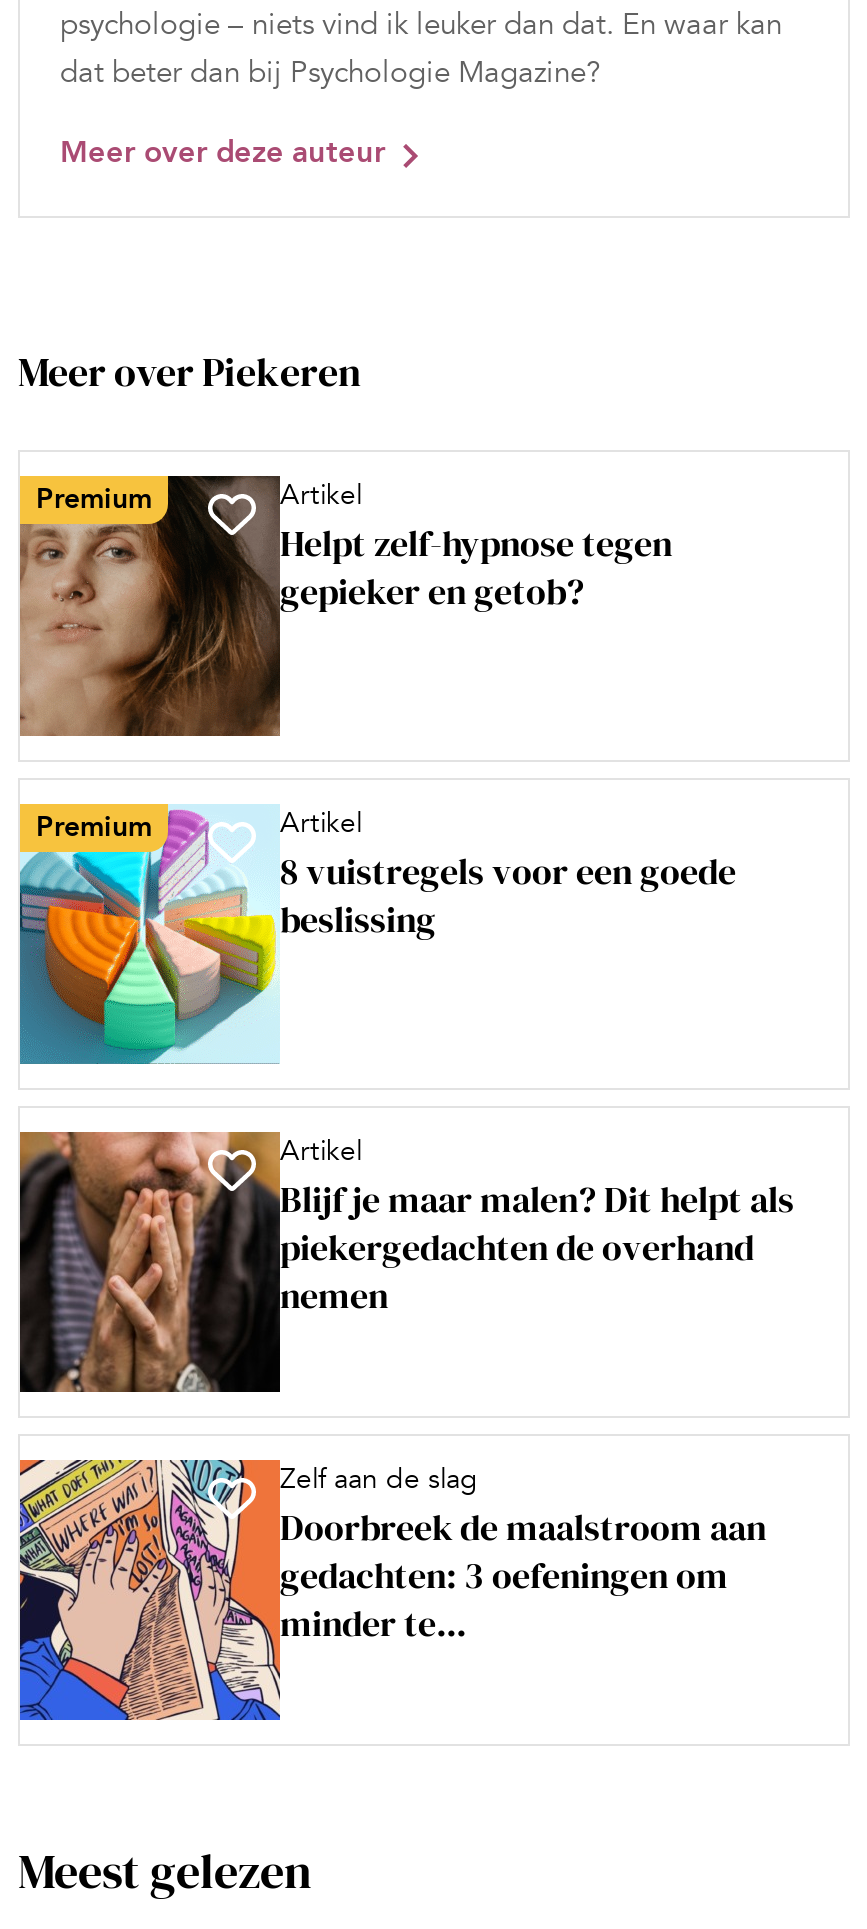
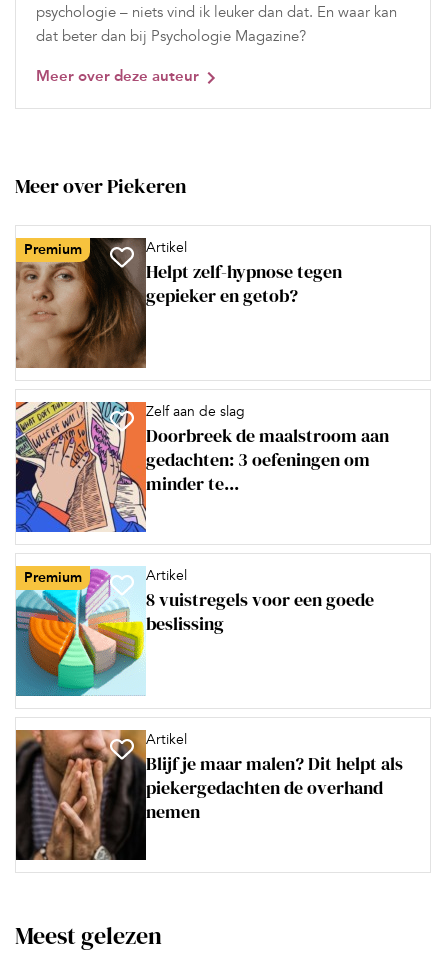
moved [18,806,794,1320] -> [15,567,403,824]: [image] | Premium | Artikel | ... | piekergedachten de overhand | nemen
moved [18,1458,766,1722] -> [15,401,389,533]: [image] | Zelf aan de slag | Doorbreek de maalstroom aan | gedachten: 3 oefeningen om | minder te...

